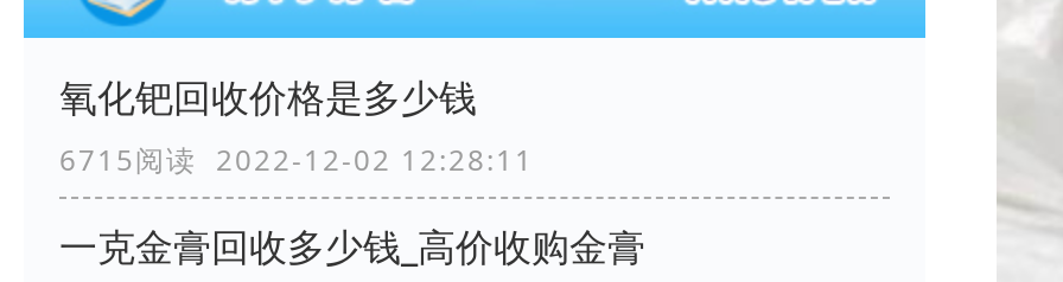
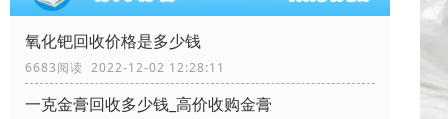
[59,140,534,181] 6715阅读 2022-12-02 12:28:11 -> [25,59,225,76] 6683阅读 2022-12-02 12:28:11

